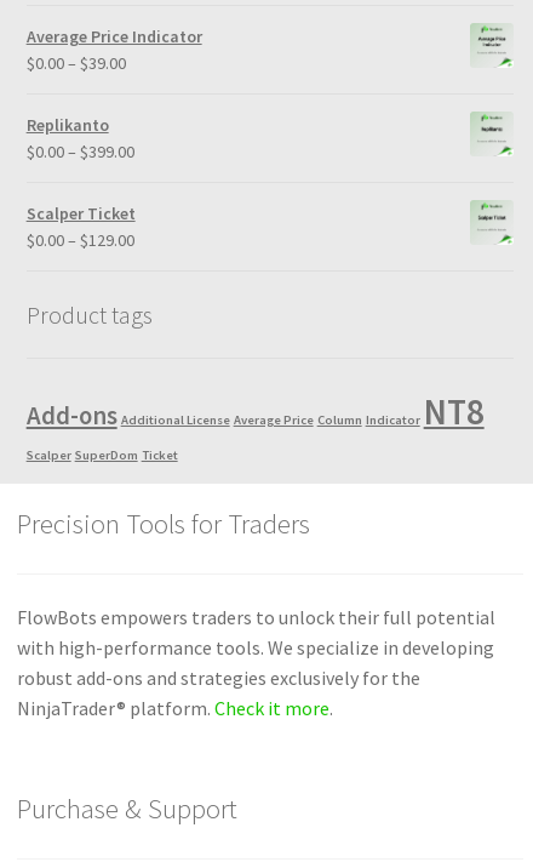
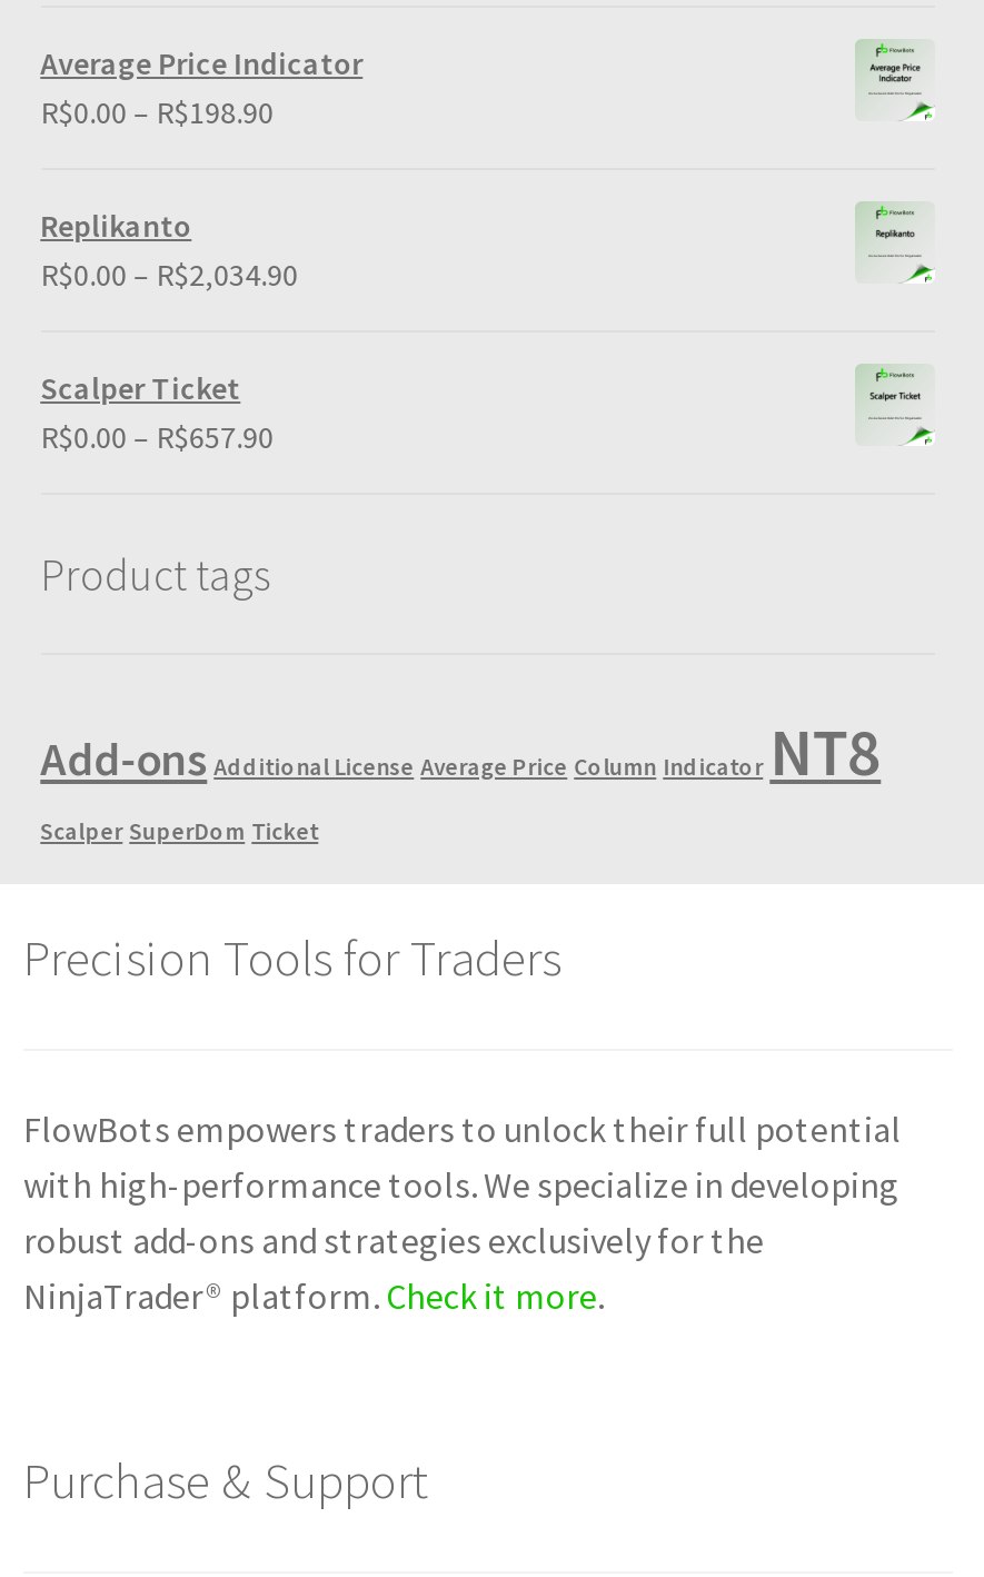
[26,52,125,74] $0.00 – $39.00 -> [40,92,274,132] R$0.00 – R$198.90
[26,141,134,162] $0.00 – $399.00 -> [40,254,298,294] R$0.00 – R$2,034.90
[26,229,134,251] $0.00 – $129.00 -> [40,417,274,457] R$0.00 – R$657.90

